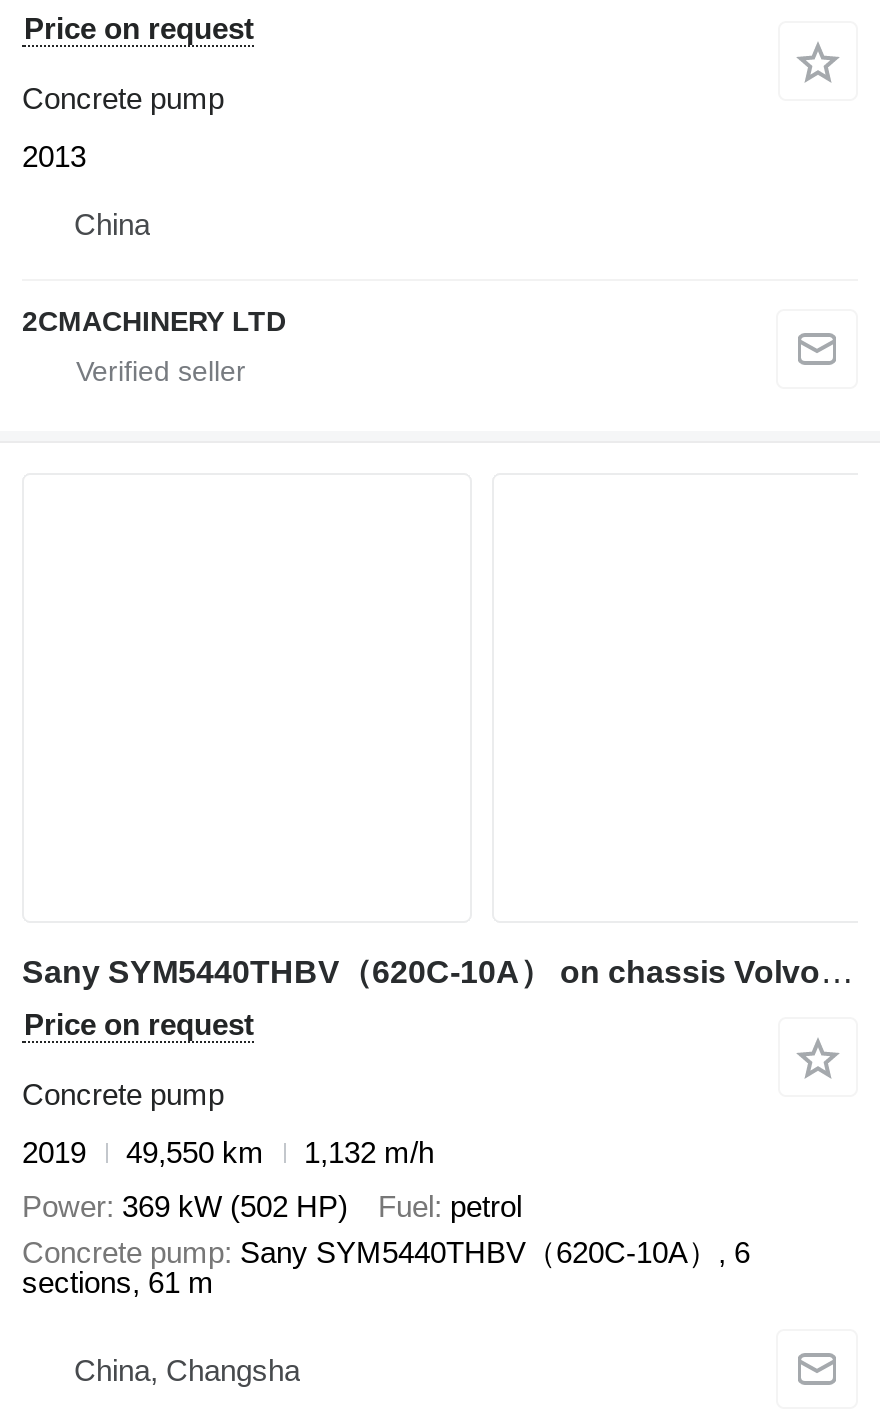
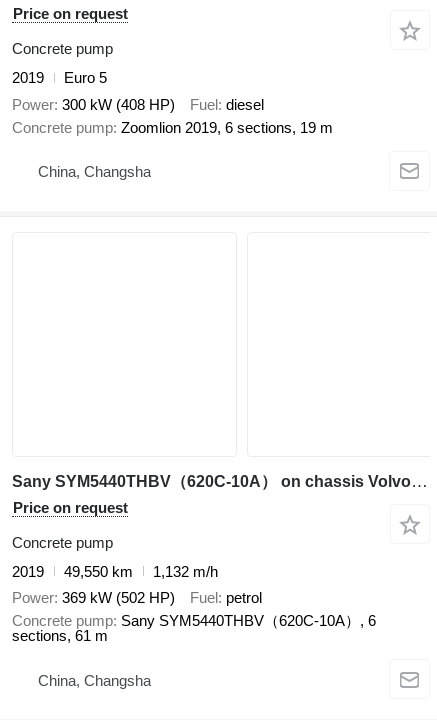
[22,139,86,173] 2013 -> [12,69,107,86] 2019 | Euro 5
[74,207,150,241] China -> [12,96,333,136] Power 300 kW (408 HP) | Fuel diesel | Concrete pump Zoomlion 2019, 6 sections, 19 m
[22,305,286,337] 2CMACHINERY LTD -> [38,163,151,180] China, Changsha

